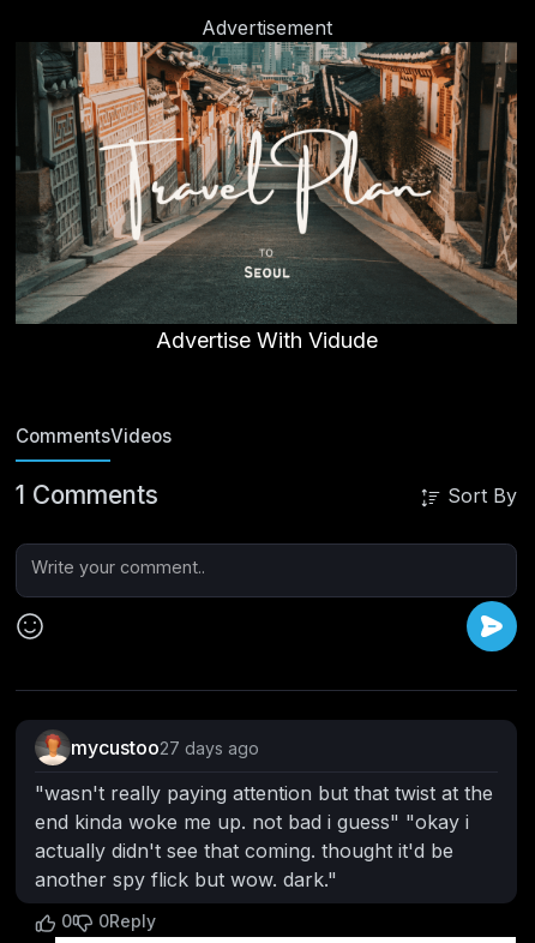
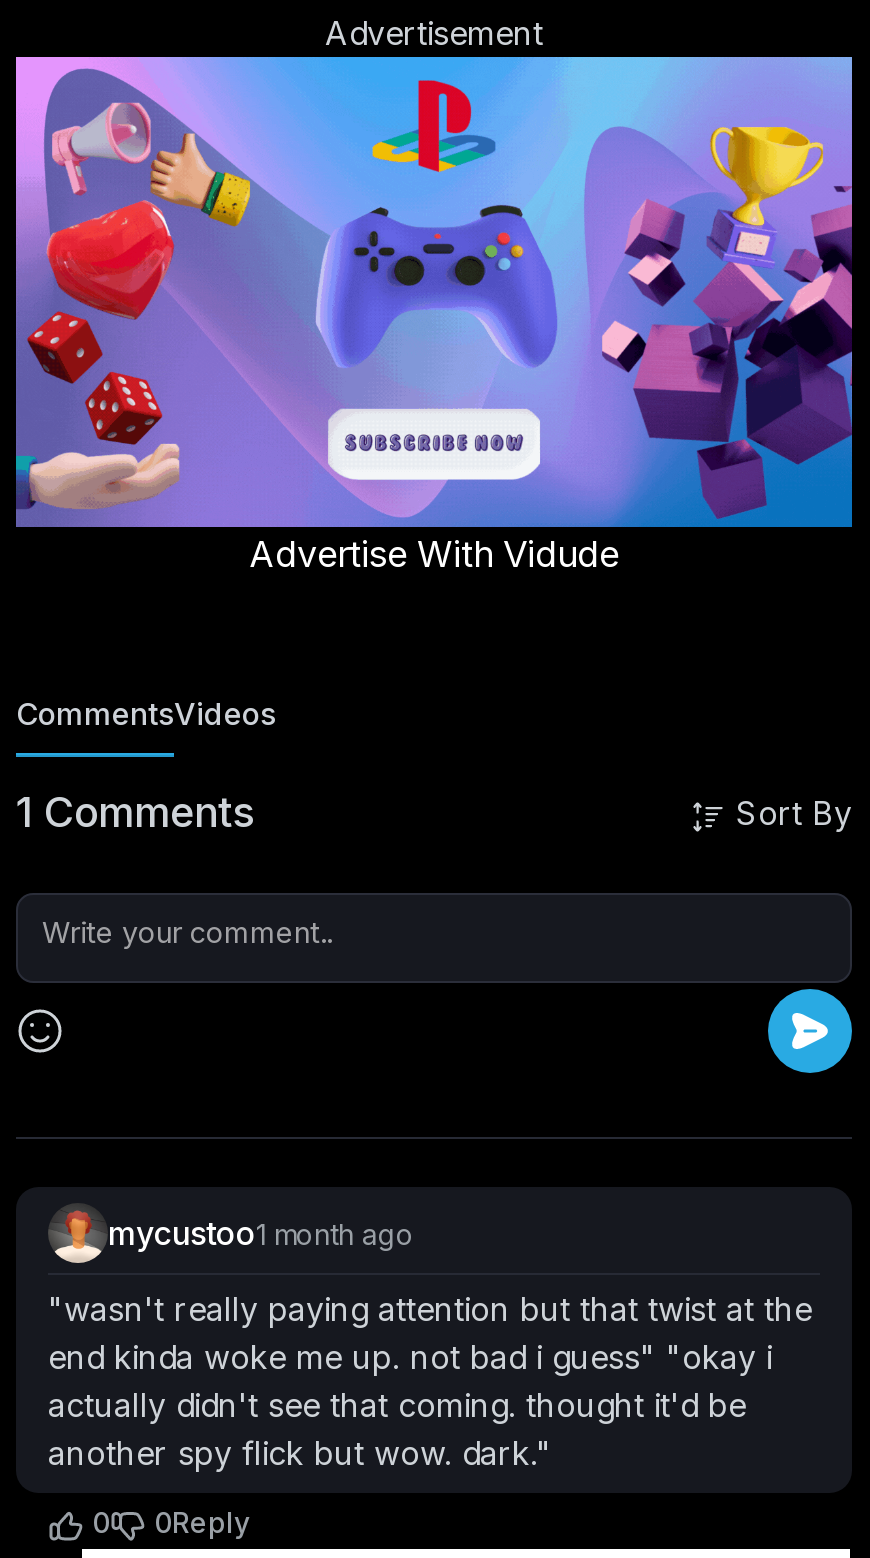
[16,41,518,324] [image] -> [14,55,854,529] [image]
[71,736,259,760] mycustoo 27 days ago -> [108,1214,414,1254] mycustoo 1 month ago

